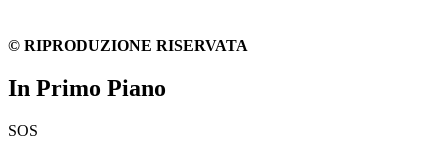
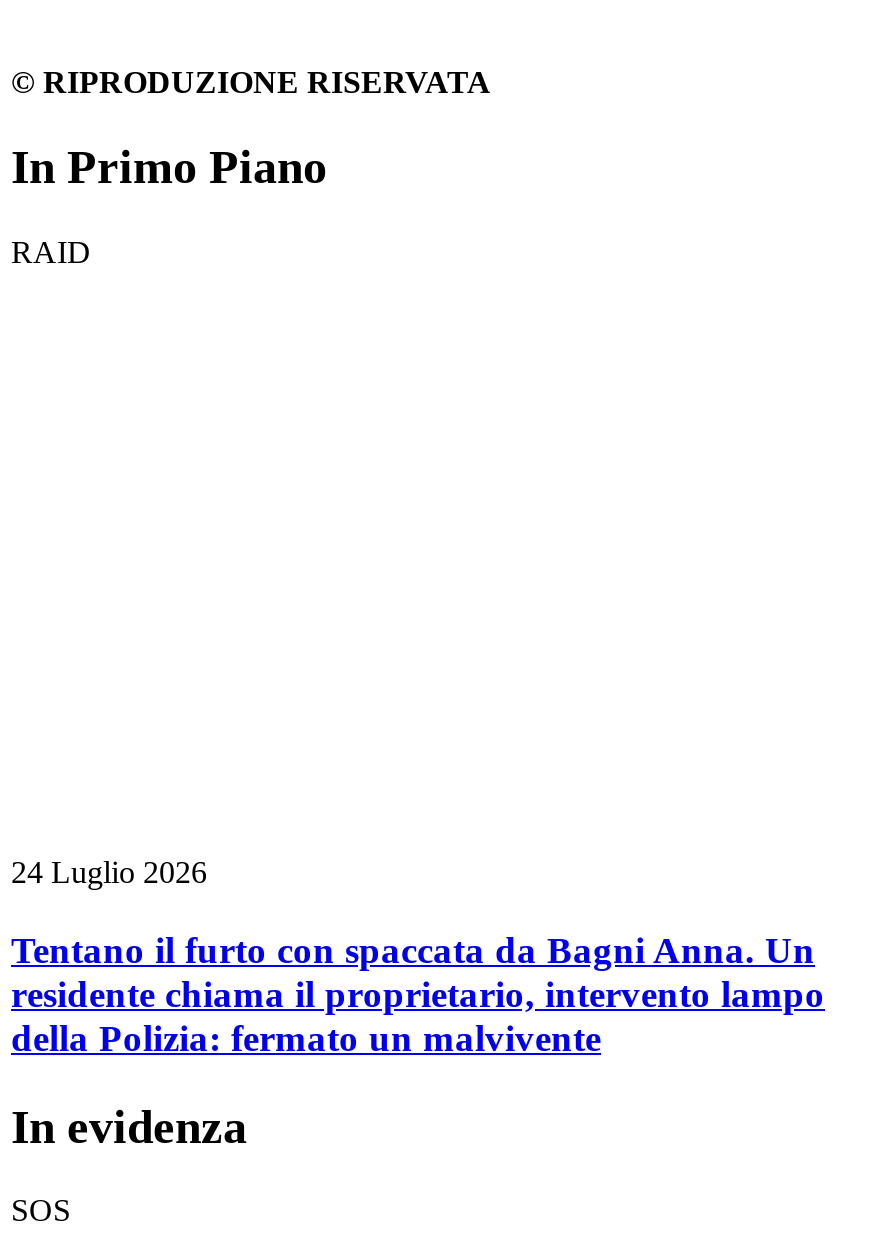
none -> [11,234,91,268] RAID
none -> [11,855,825,1152] 24 Luglio 2026 | Tentano il furto con spaccata da Bagni Anna. Un | residente chiama il proprietario, intervento lampo | della Polizia: fermato un malvivente | In evidenza

